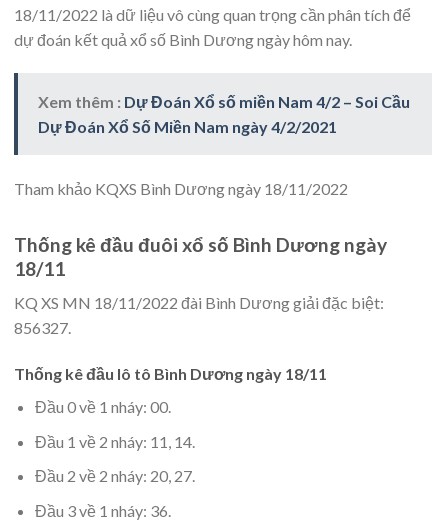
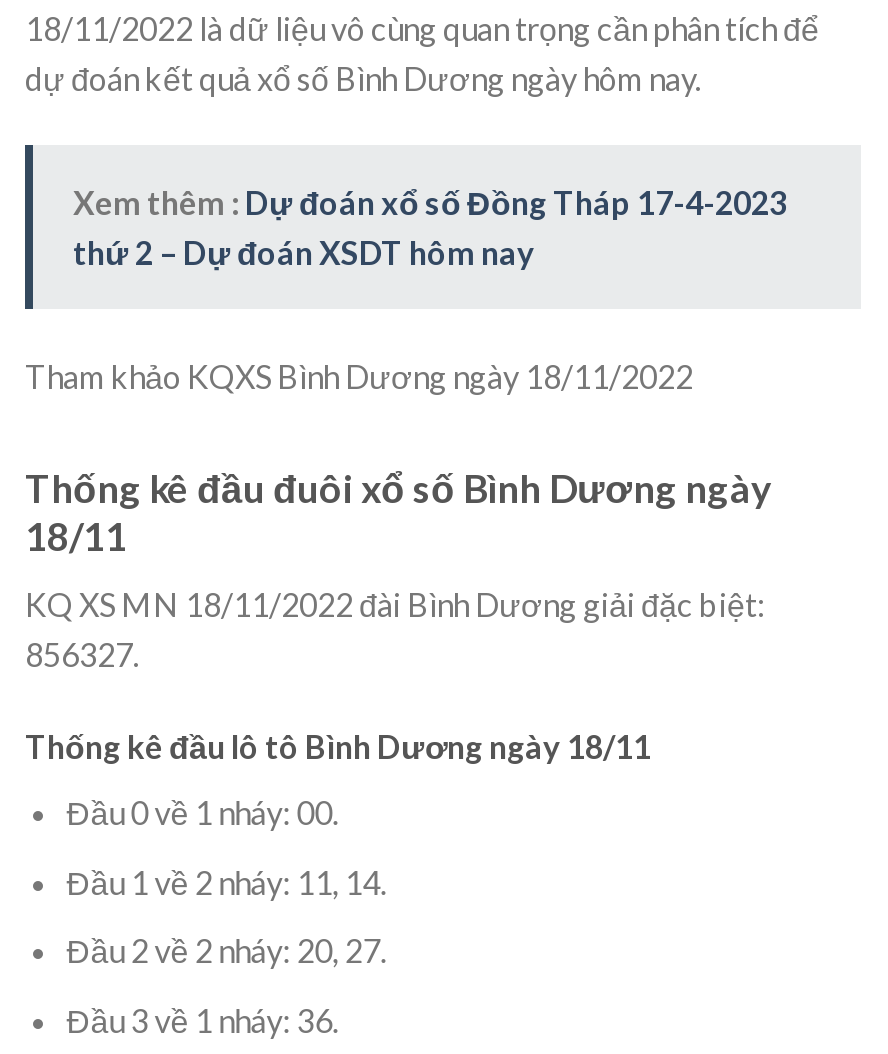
[38,92,410,136] Xem thêm : Dự Đoán Xổ số miền Nam 4/2 – Soi Cầu | Dự Đoán Xổ Số Miền Nam ngày 4/2/2021 -> [73,183,787,271] Xem thêm : Dự đoán xổ số Đồng Tháp 17-4-2023 | thứ 2 – Dự đoán XSDT hôm nay

